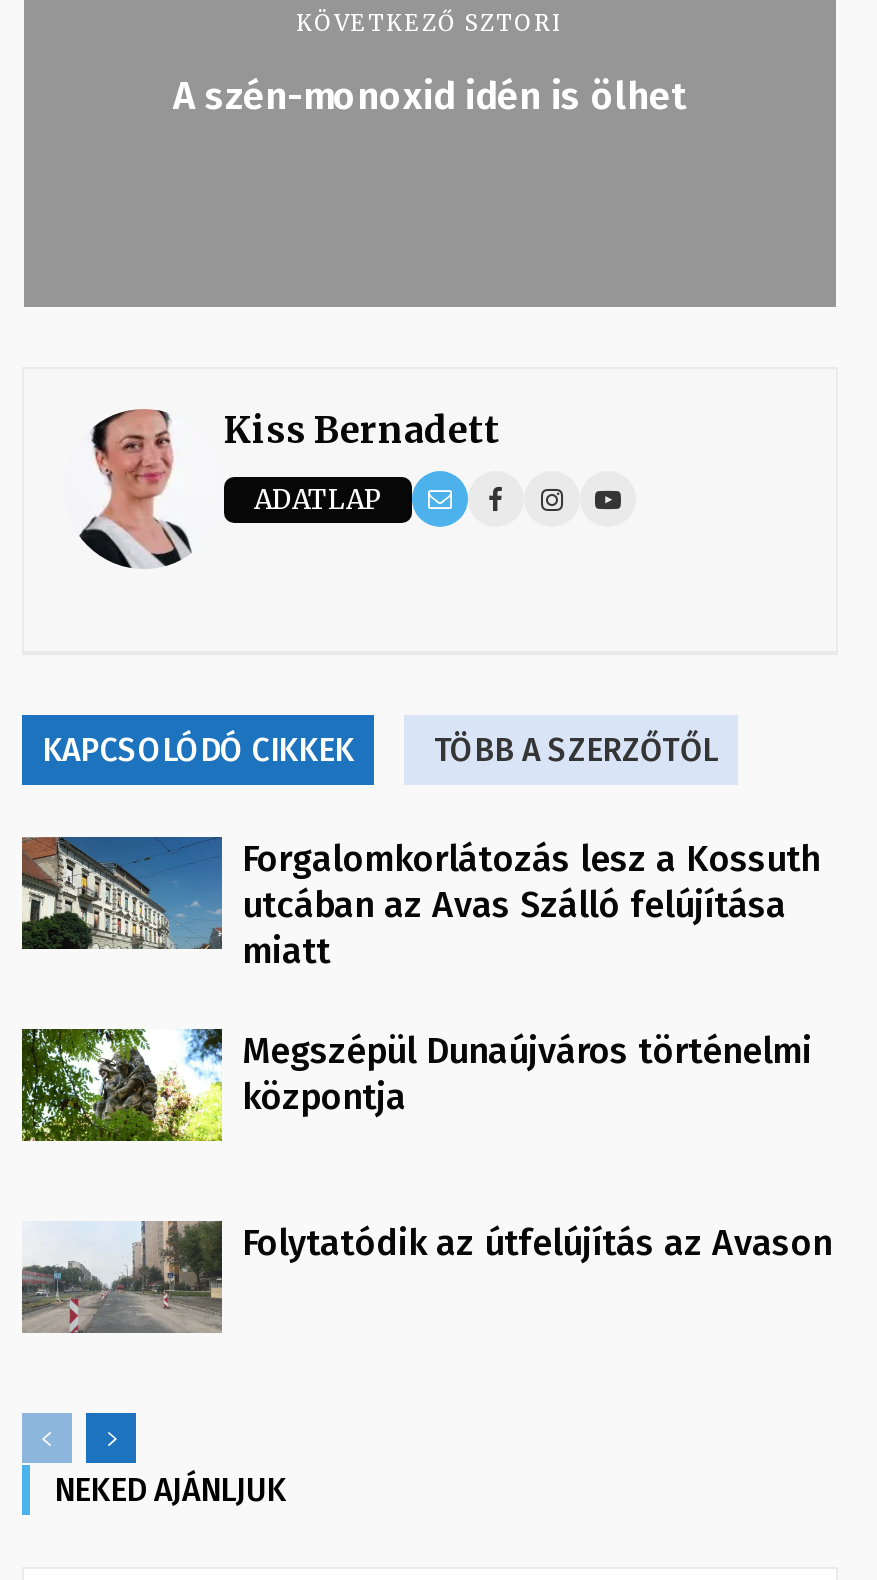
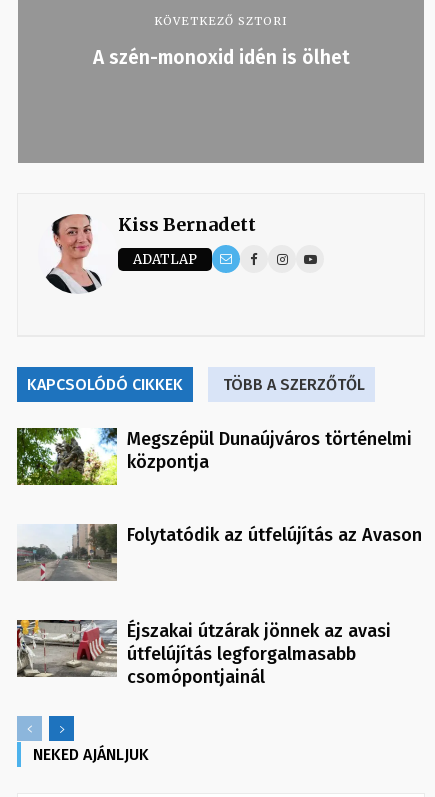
[20,835,820,973] [image] | Forgalomkorlátozás lesz a Kossuth | utcában az Avas Szálló felújítása | miatt -> none
moved [18,1025,832,1265] -> [15,426,422,546]: [image] | Megszépül Dunaújváros történelmi | központja | Folytatódik az útfelújítás az Avason
moved [18,1217,226,1335] -> [15,522,119,581]: [image]
none -> [16,619,391,688] [image] | Éjszakai útzárak jönnek az avasi | útfelújítás legforgalmasabb | csomópontjainál

